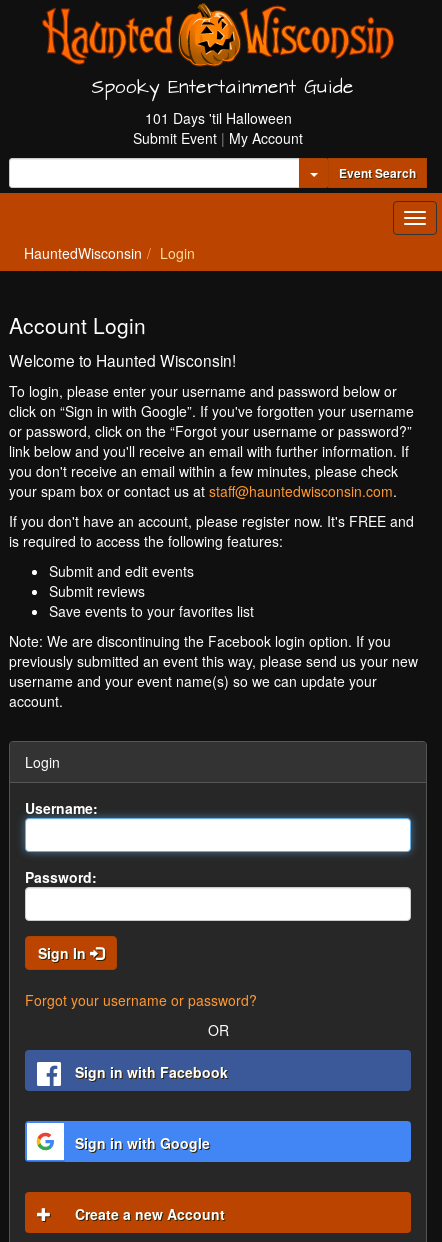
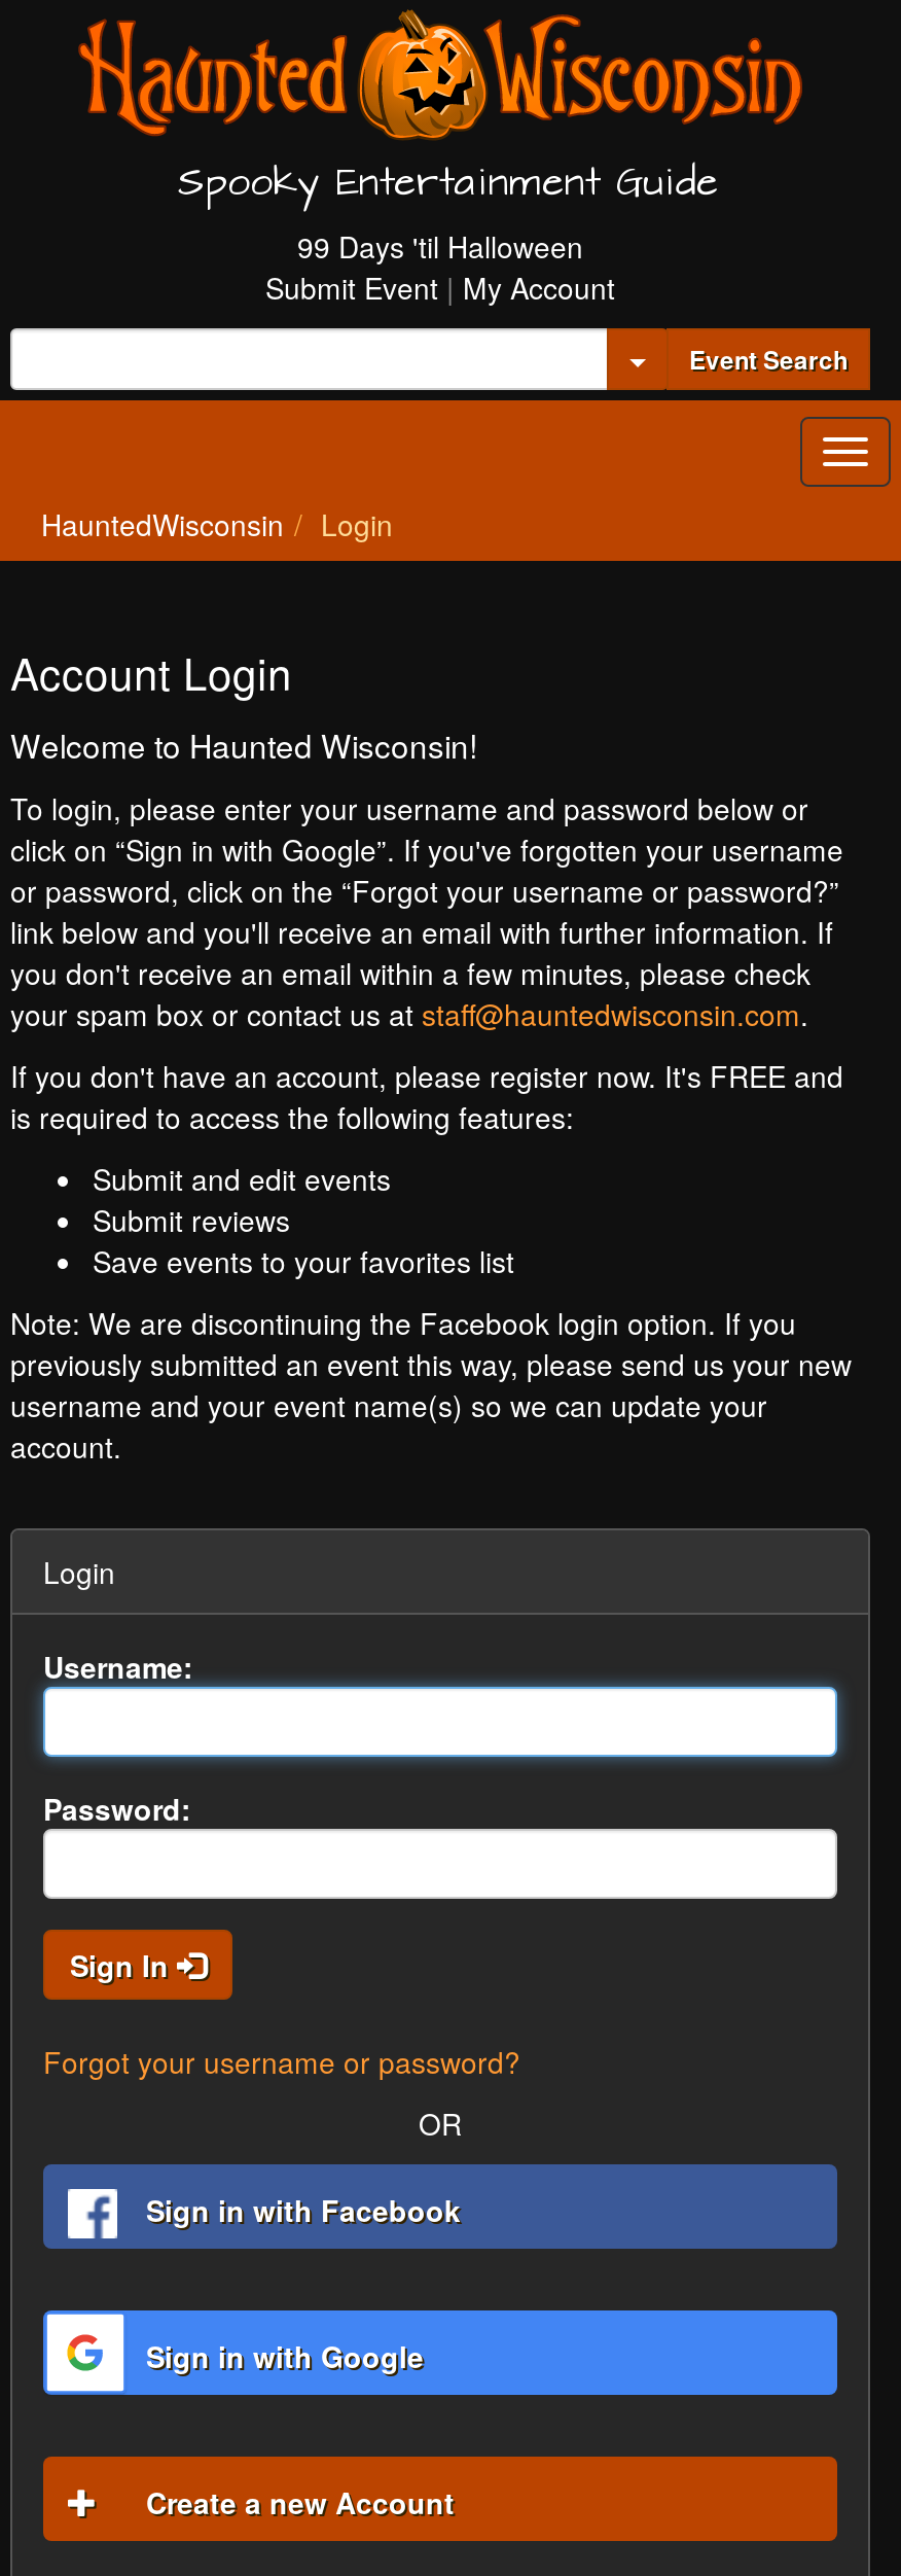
[144,108,291,128] 101 Days 'til Halloween -> [297,225,583,267] 99 Days 'til Halloween

